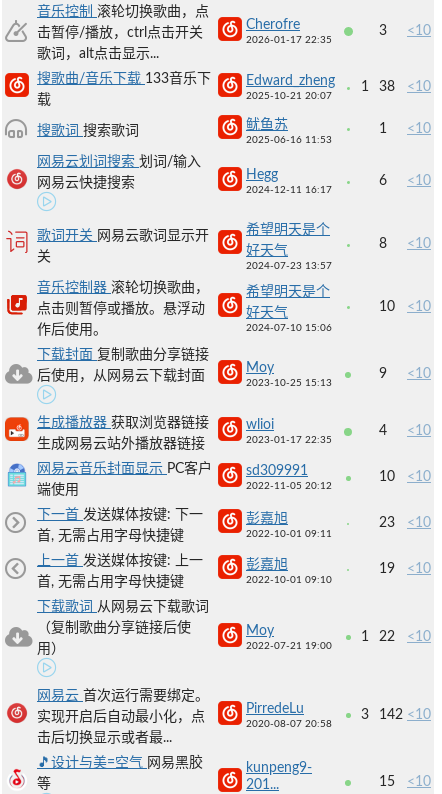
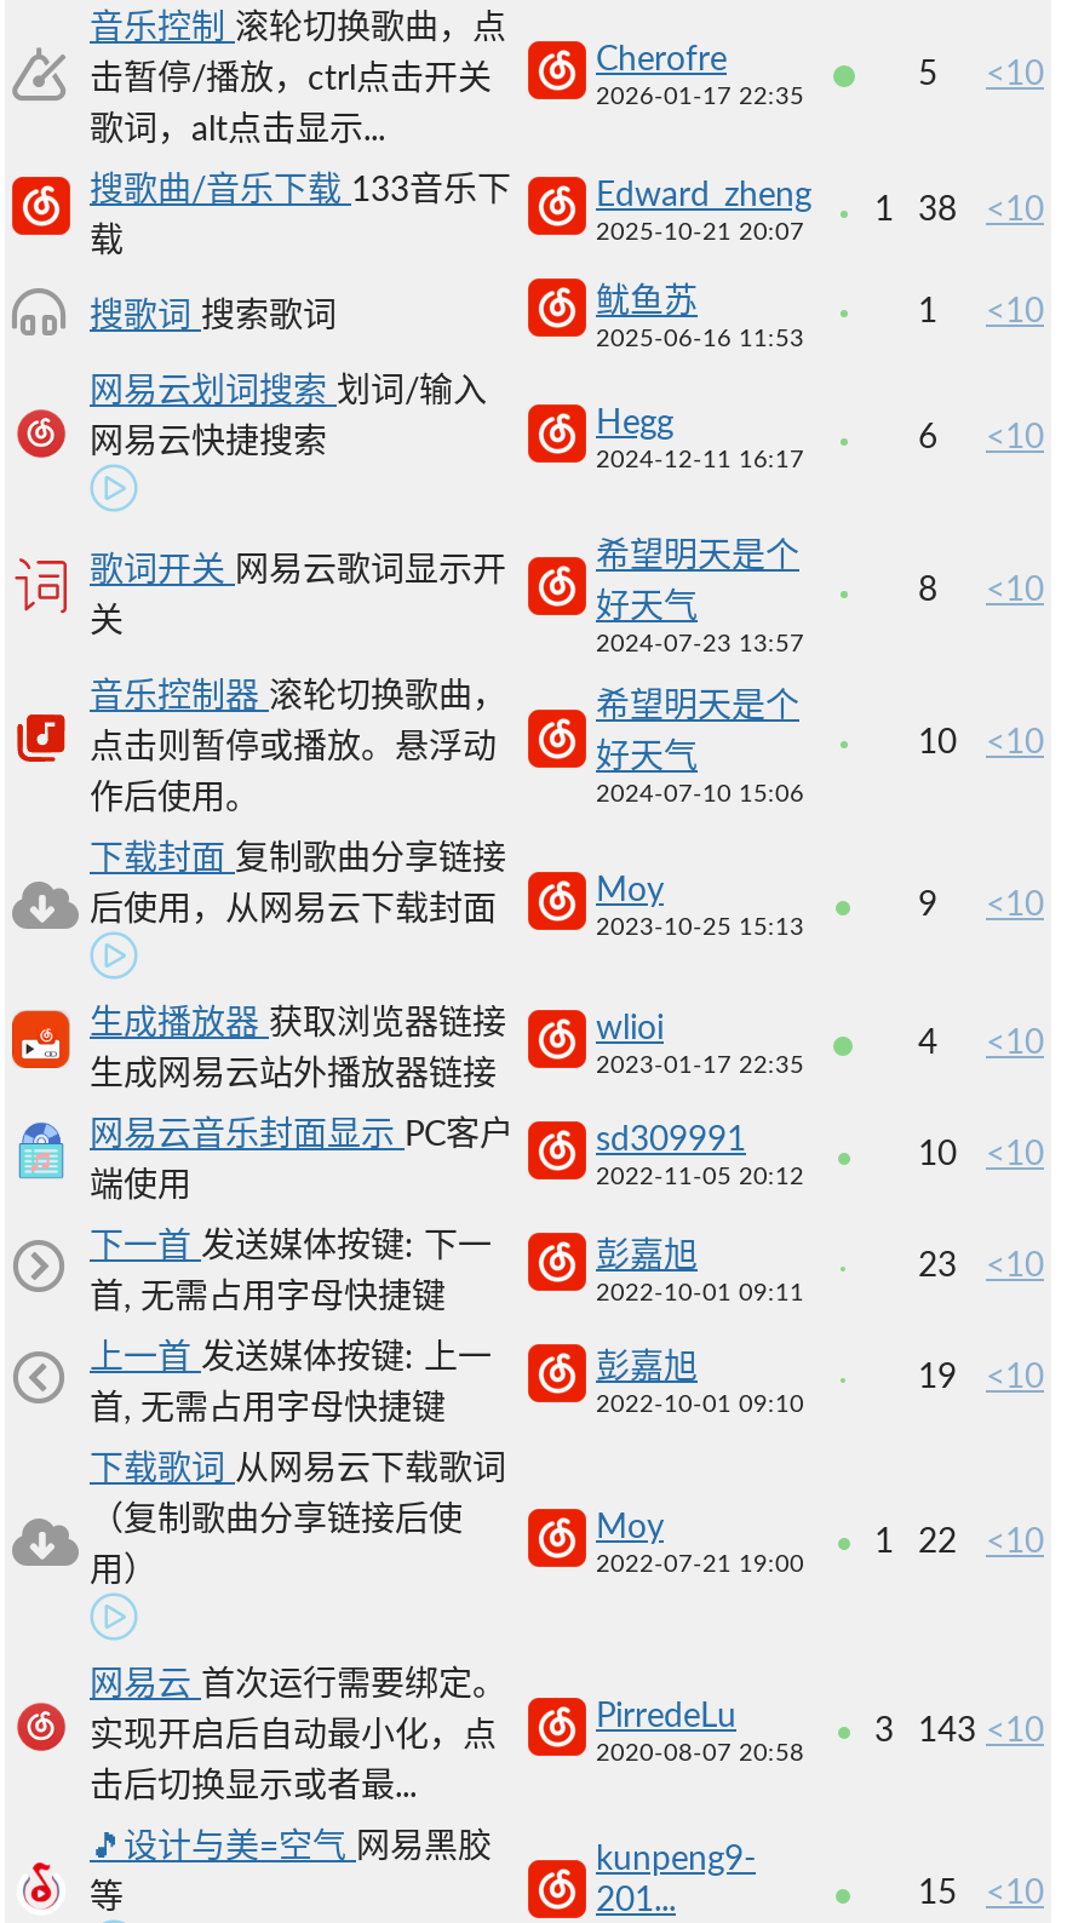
[379,24,431,38] 3 <10 -> [918,58,1044,92] 5 <10
[361,708,431,722] 3 142 <10 -> [874,1715,1044,1749] 3 143 <10

